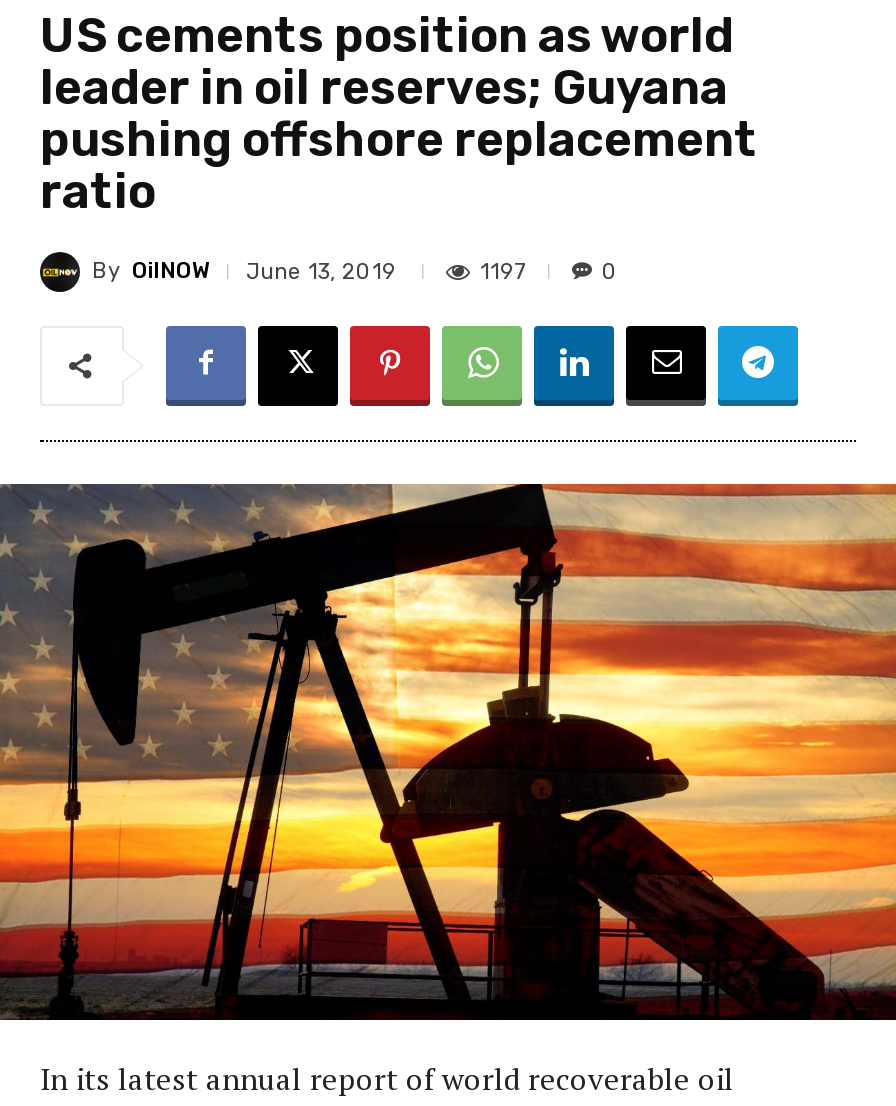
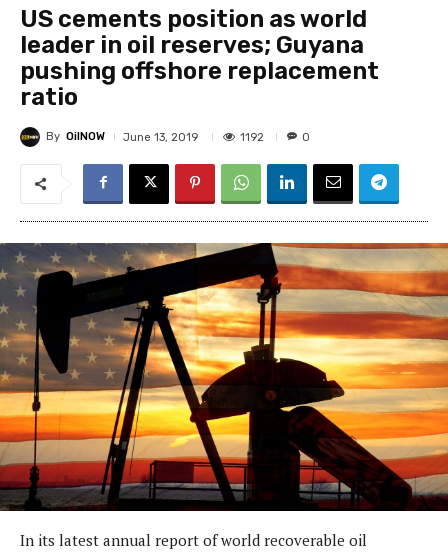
[480,258,526,284] 1197 -> [240,130,264,143] 1192

